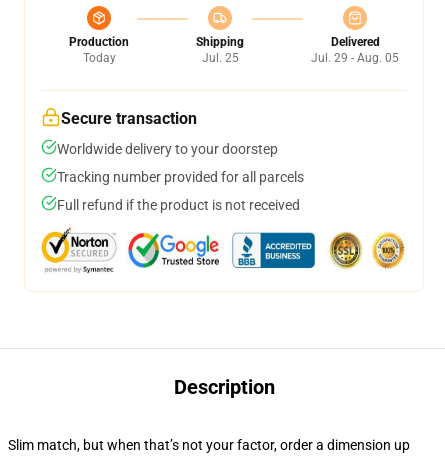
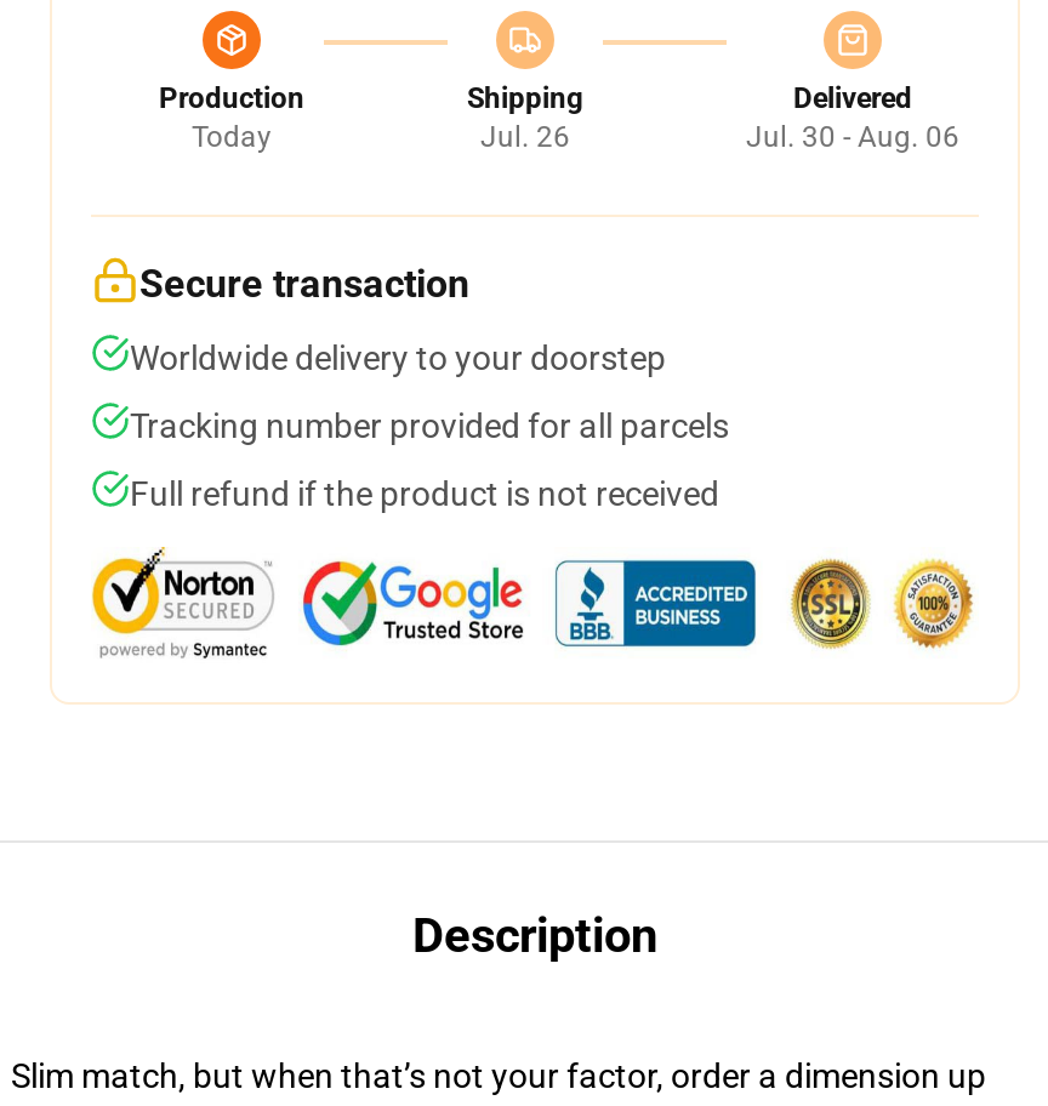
[201,51,238,65] Jul. 25 -> [480,120,570,154] Jul. 26
[311,51,399,65] Jul. 29 - Aug. 05 -> [746,120,959,154] Jul. 30 - Aug. 06

